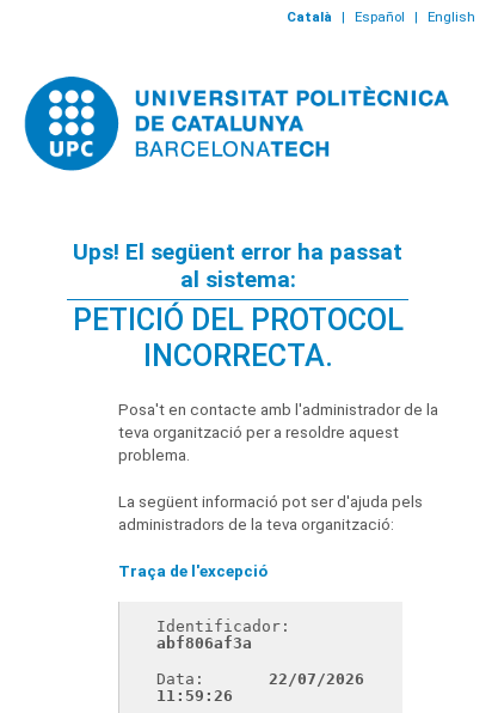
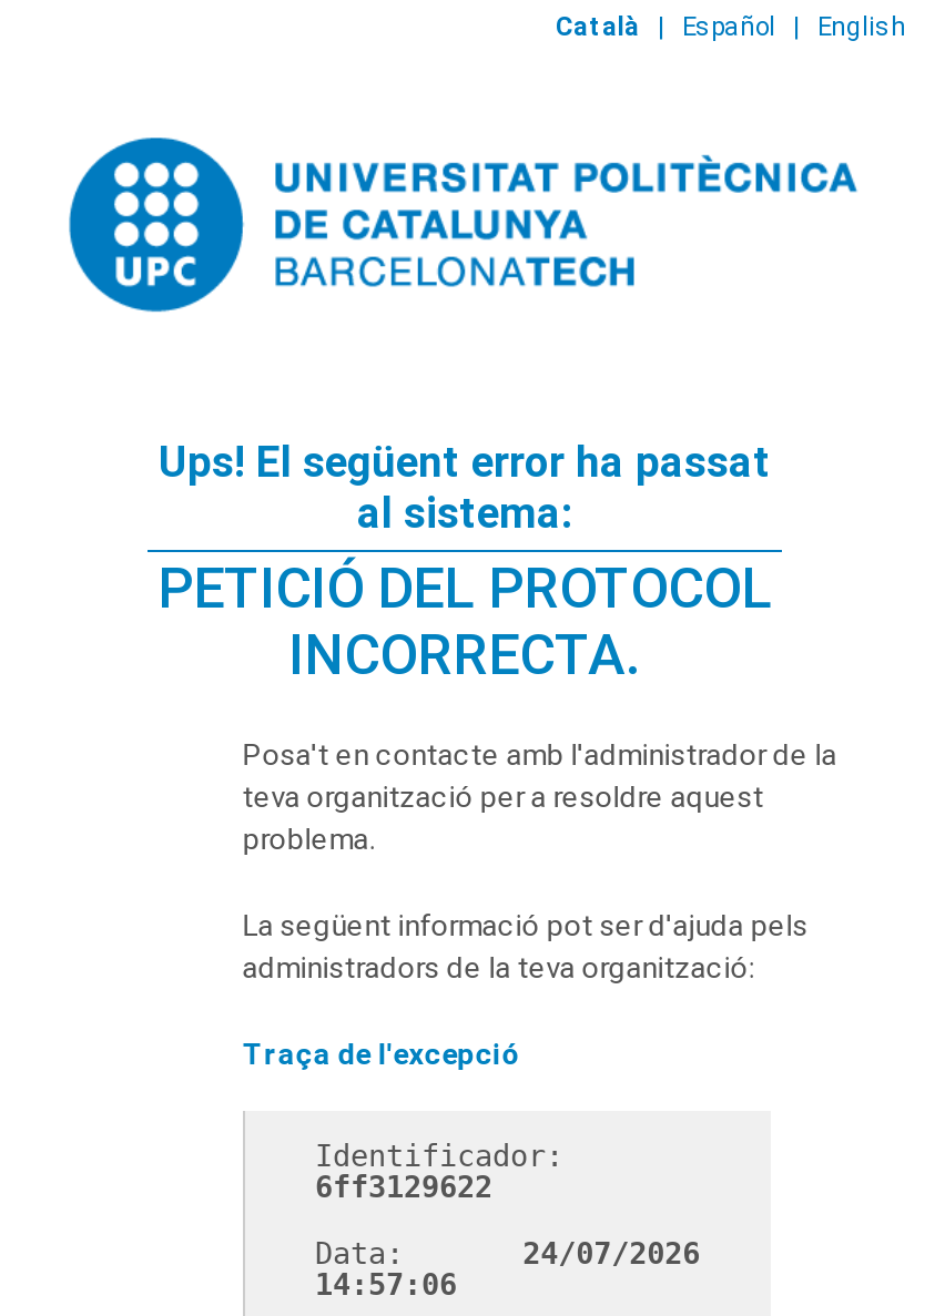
[157,634,253,652] abf806af3a -> [315,1171,492,1205] 6ff3129622
[157,670,364,688] Data: 22/07/2026 -> [315,1238,700,1271] Data: 24/07/2026
[157,687,233,705] 11:59:26 -> [315,1269,457,1302] 14:57:06

